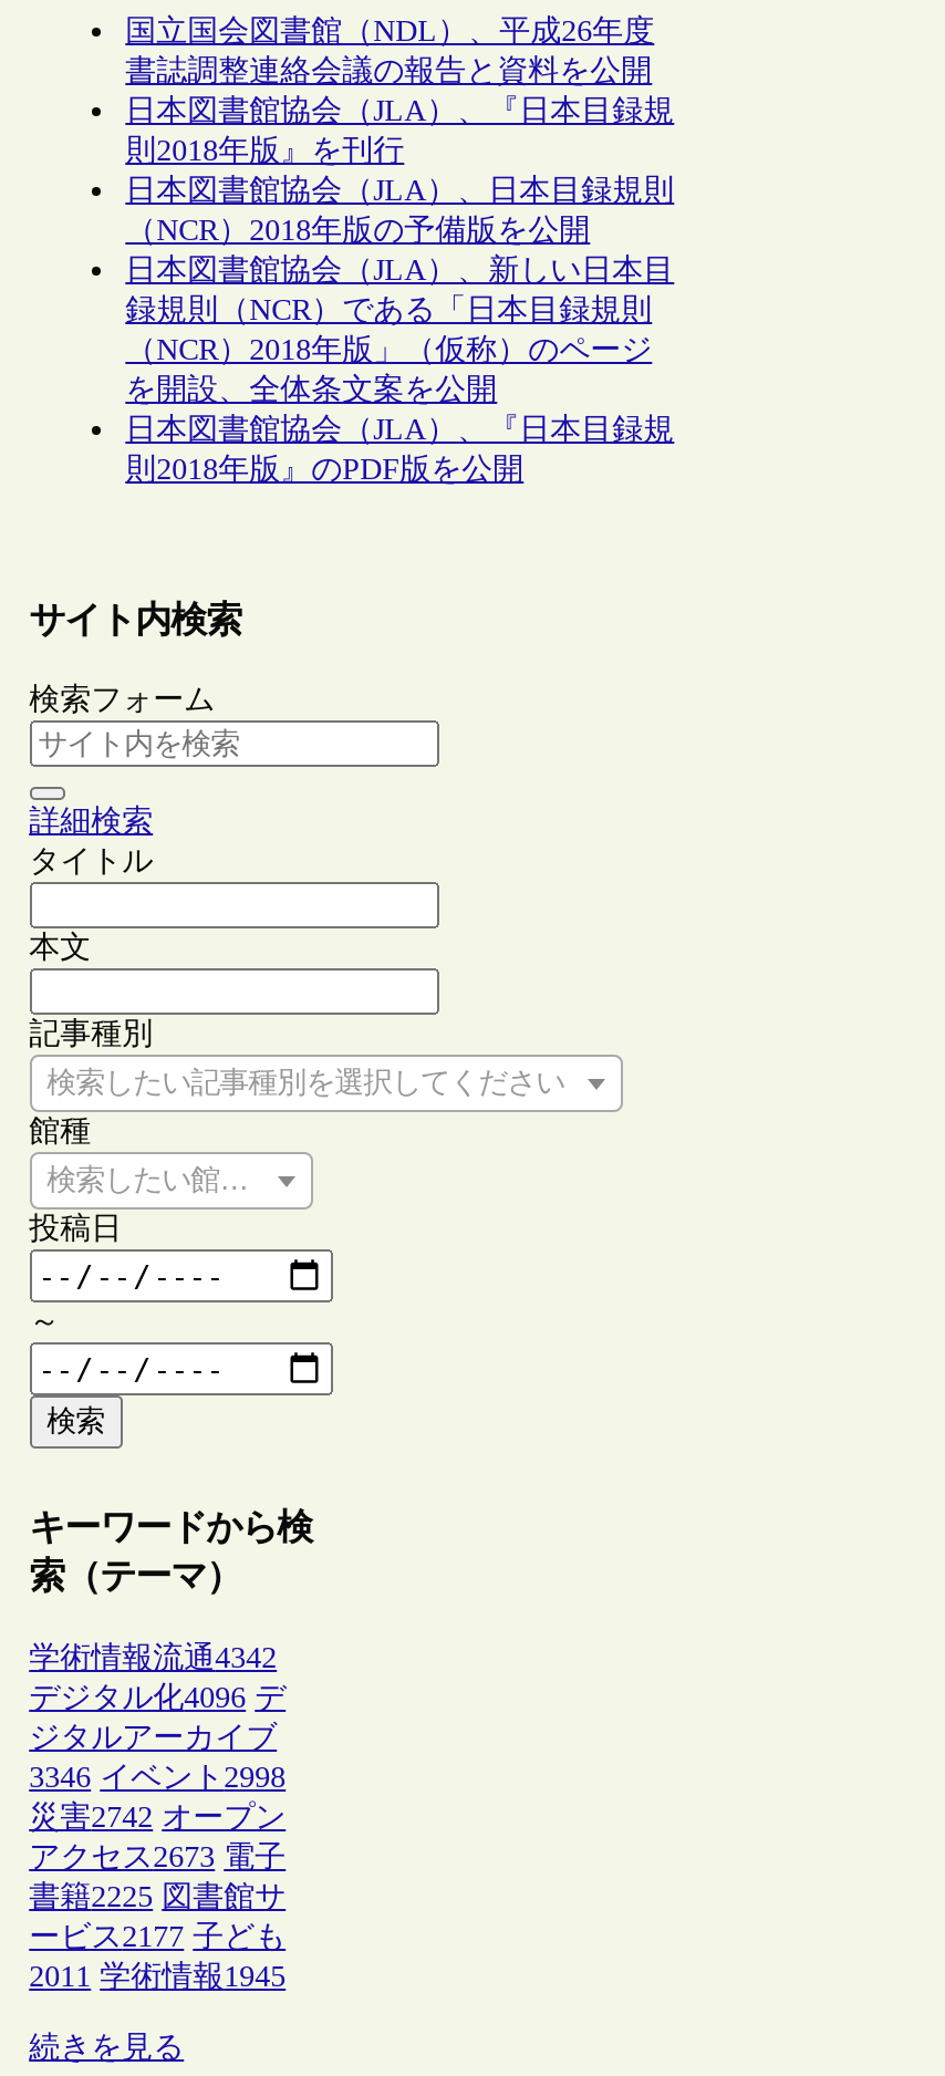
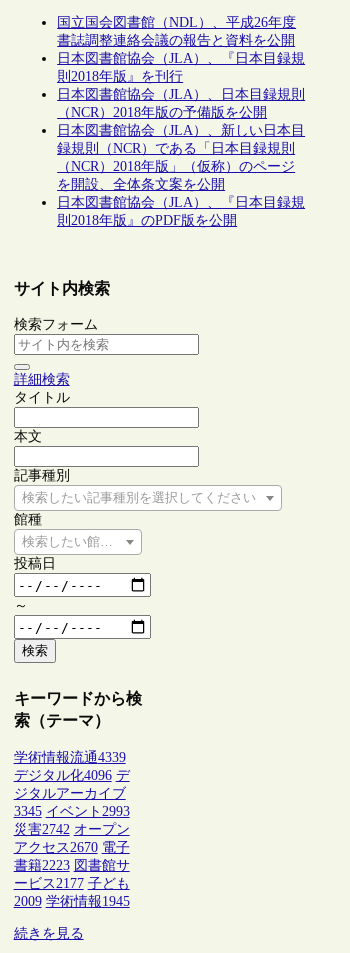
[29,1641,277,1674] 学術情報流通4342 -> [14,750,126,765] 学術情報流通4339
[29,1760,286,1793] 3346 イベント2998 -> [14,804,130,819] 3345 イベント2993
[29,1840,286,1873] アクセス2673 電子 -> [14,840,130,855] アクセス2670 電子
[29,1880,286,1913] 書籍2225 図書館サ -> [14,858,130,873] 書籍2223 図書館サ
[29,1959,286,1993] 2011 学術情報1945 -> [14,894,130,909] 2009 学術情報1945

